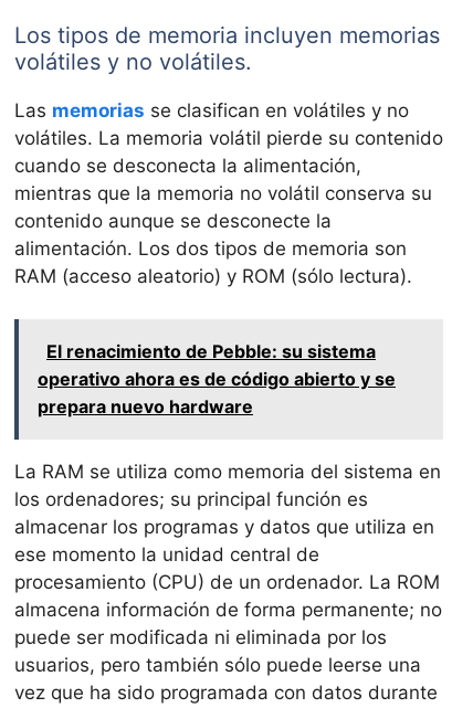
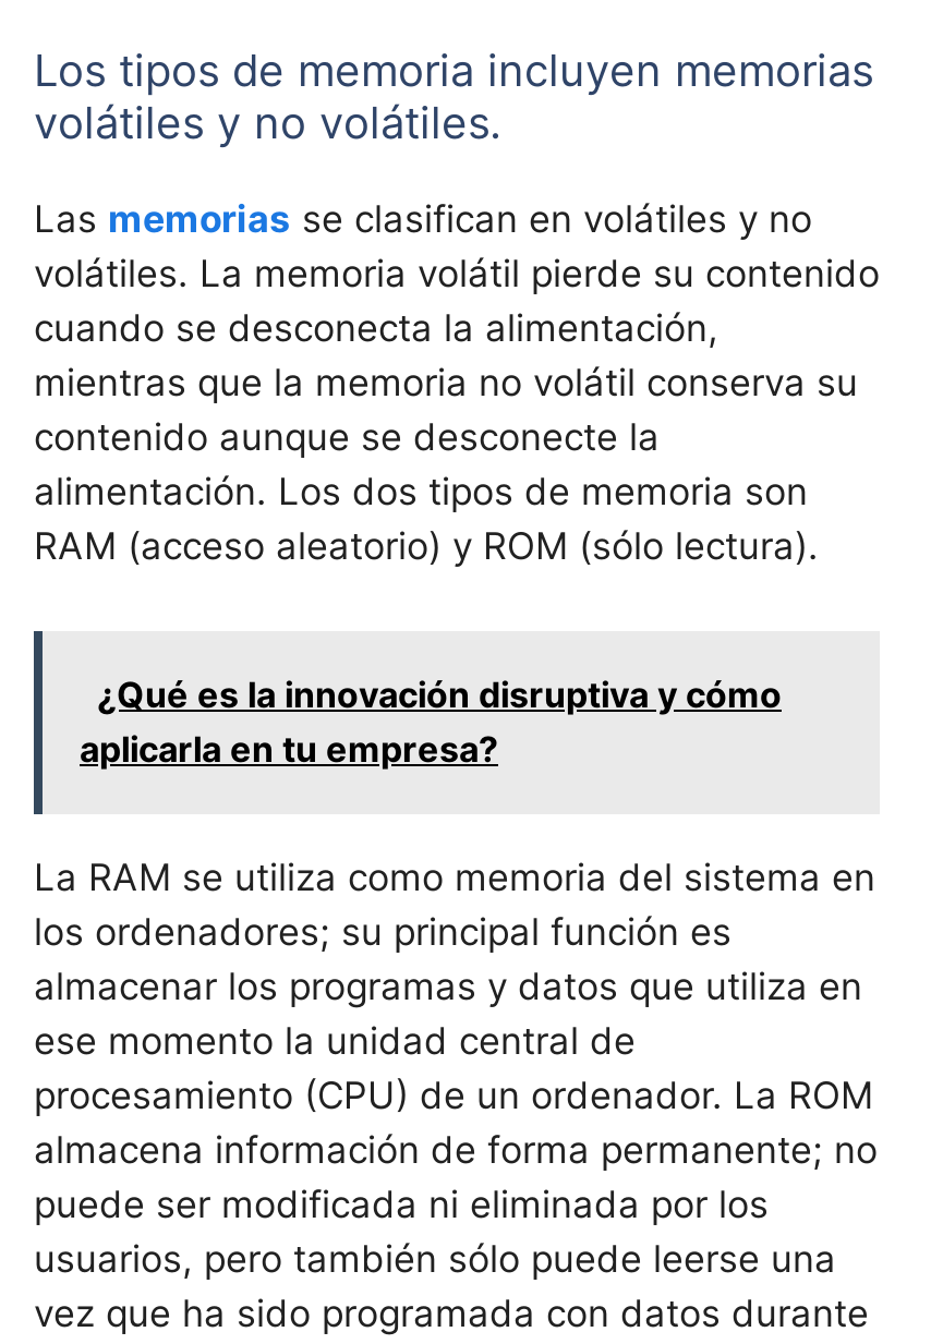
[38,340,396,417] El renacimiento de Pebble: su sistema | operativo ahora es de código abierto y se | prepara nuevo hardware -> [80,672,782,770] ¿Qué es la innovación disruptiva y cómo | aplicarla en tu empresa?

